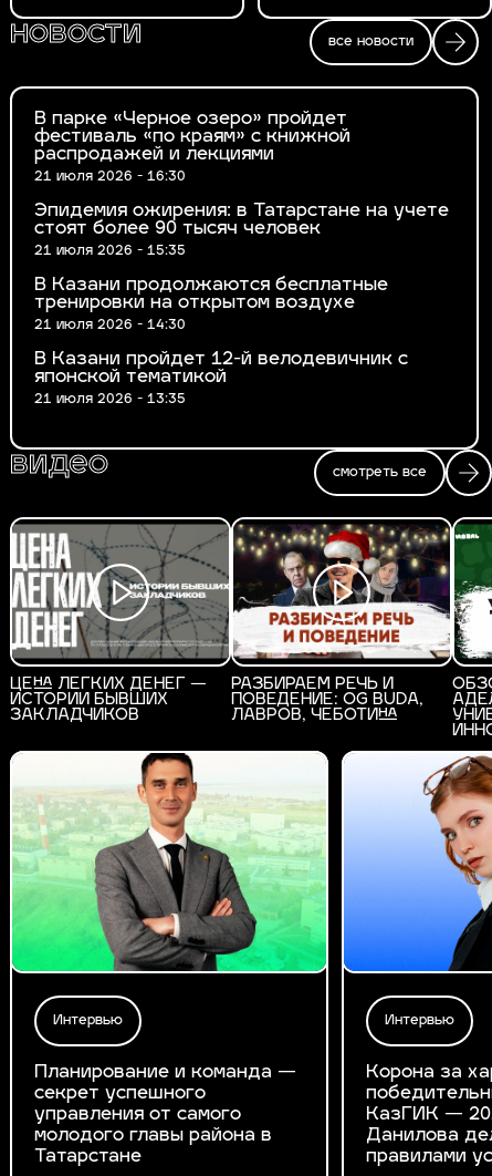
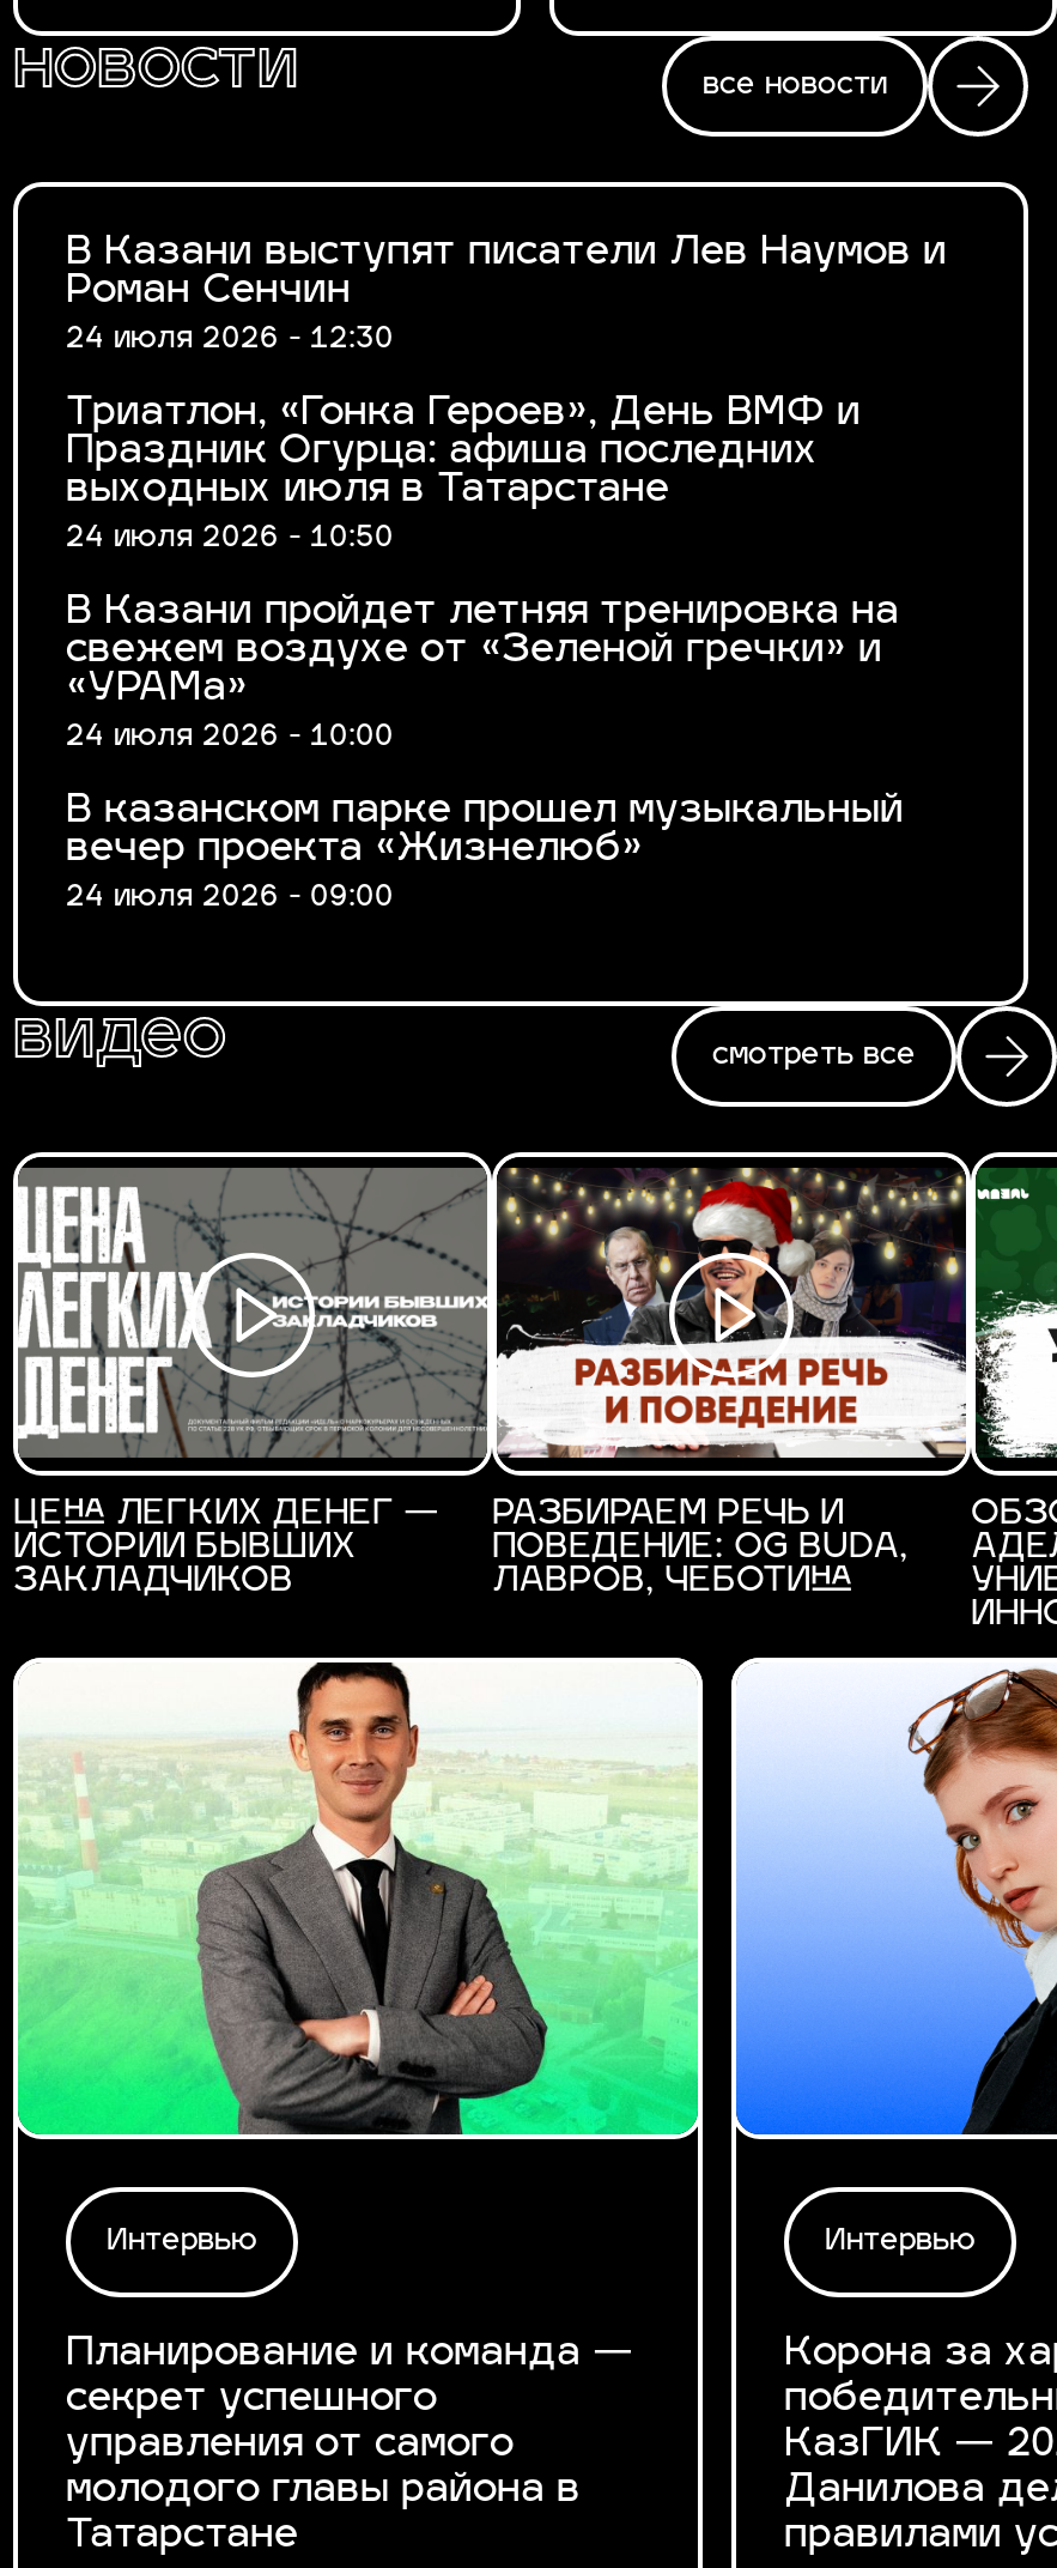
[34,111,350,184] В парке «Черное озеро» пройдет | фестиваль «по краям» с книжной | распродажей и лекциями | 21 июля 2026 - 16:30 -> [66,235,947,355] В Казани выступят писатели Лев Наумов и | Роман Сенчин | 24 июля 2026 - 12:30
[34,203,449,258] Эпидемия ожирения: в Татарстане на учете | стоят более 90 тысяч человек | 21 июля 2026 - 15:35 -> [66,395,861,553] Триатлон, «Гонка Героев», День ВМФ и | Праздник Огурца: афиша последних | выходных июля в Татарстане | 24 июля 2026 - 10:50
[34,277,388,332] В Казани продолжаются бесплатные | тренировки на открытом воздухе | 21 июля 2026 - 14:30 -> [66,594,899,752] В Казани пройдет летняя тренировка на | свежем воздухе от «Зеленой гречки» и | «УРАМа» | 24 июля 2026 - 10:00
[34,351,408,406] В Казани пройдет 12-й велодевичник с | японской тематикой | 21 июля 2026 - 13:35 -> [66,793,904,913] В казанском парке прошел музыкальный | вечер проекта «Жизнелюб» | 24 июля 2026 - 09:00

